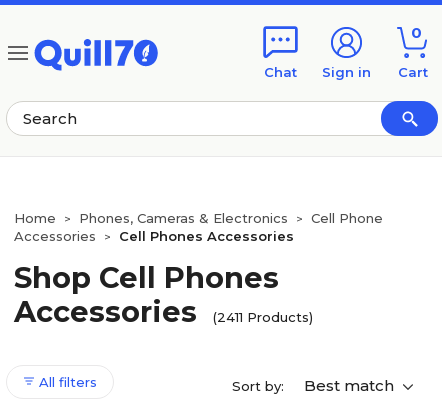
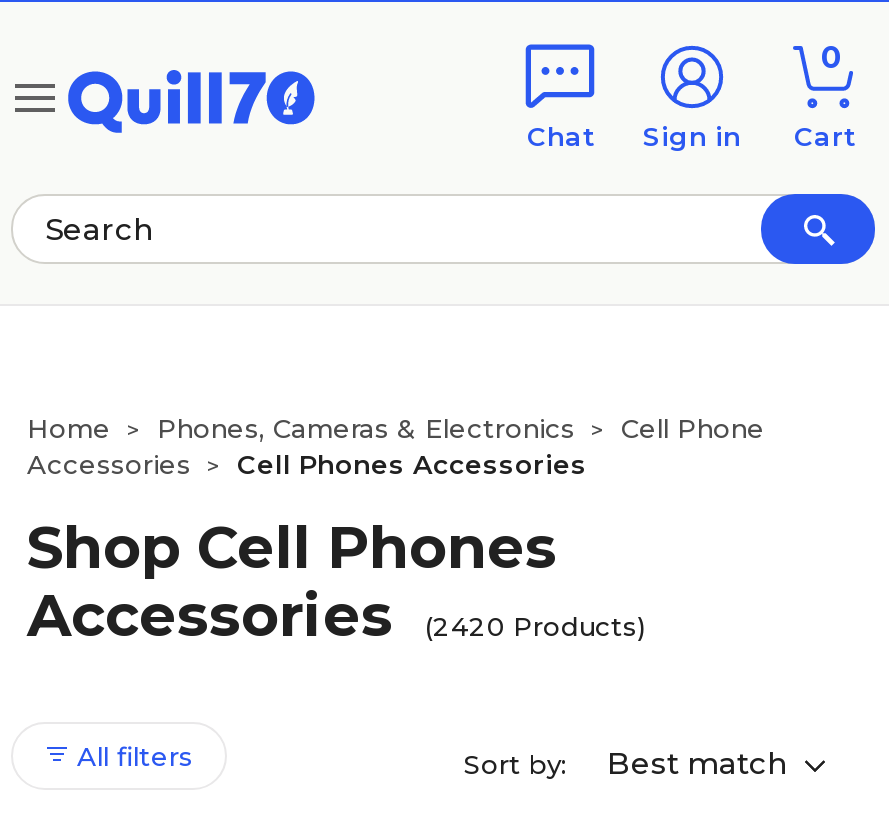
[14,294,313,329] Accessories (2411 Products) -> [27,580,645,650] Accessories (2420 Products)

